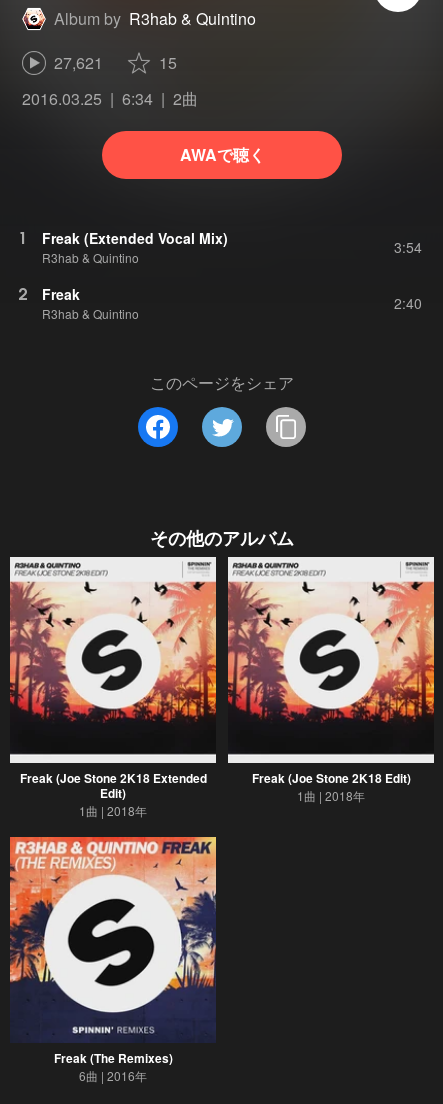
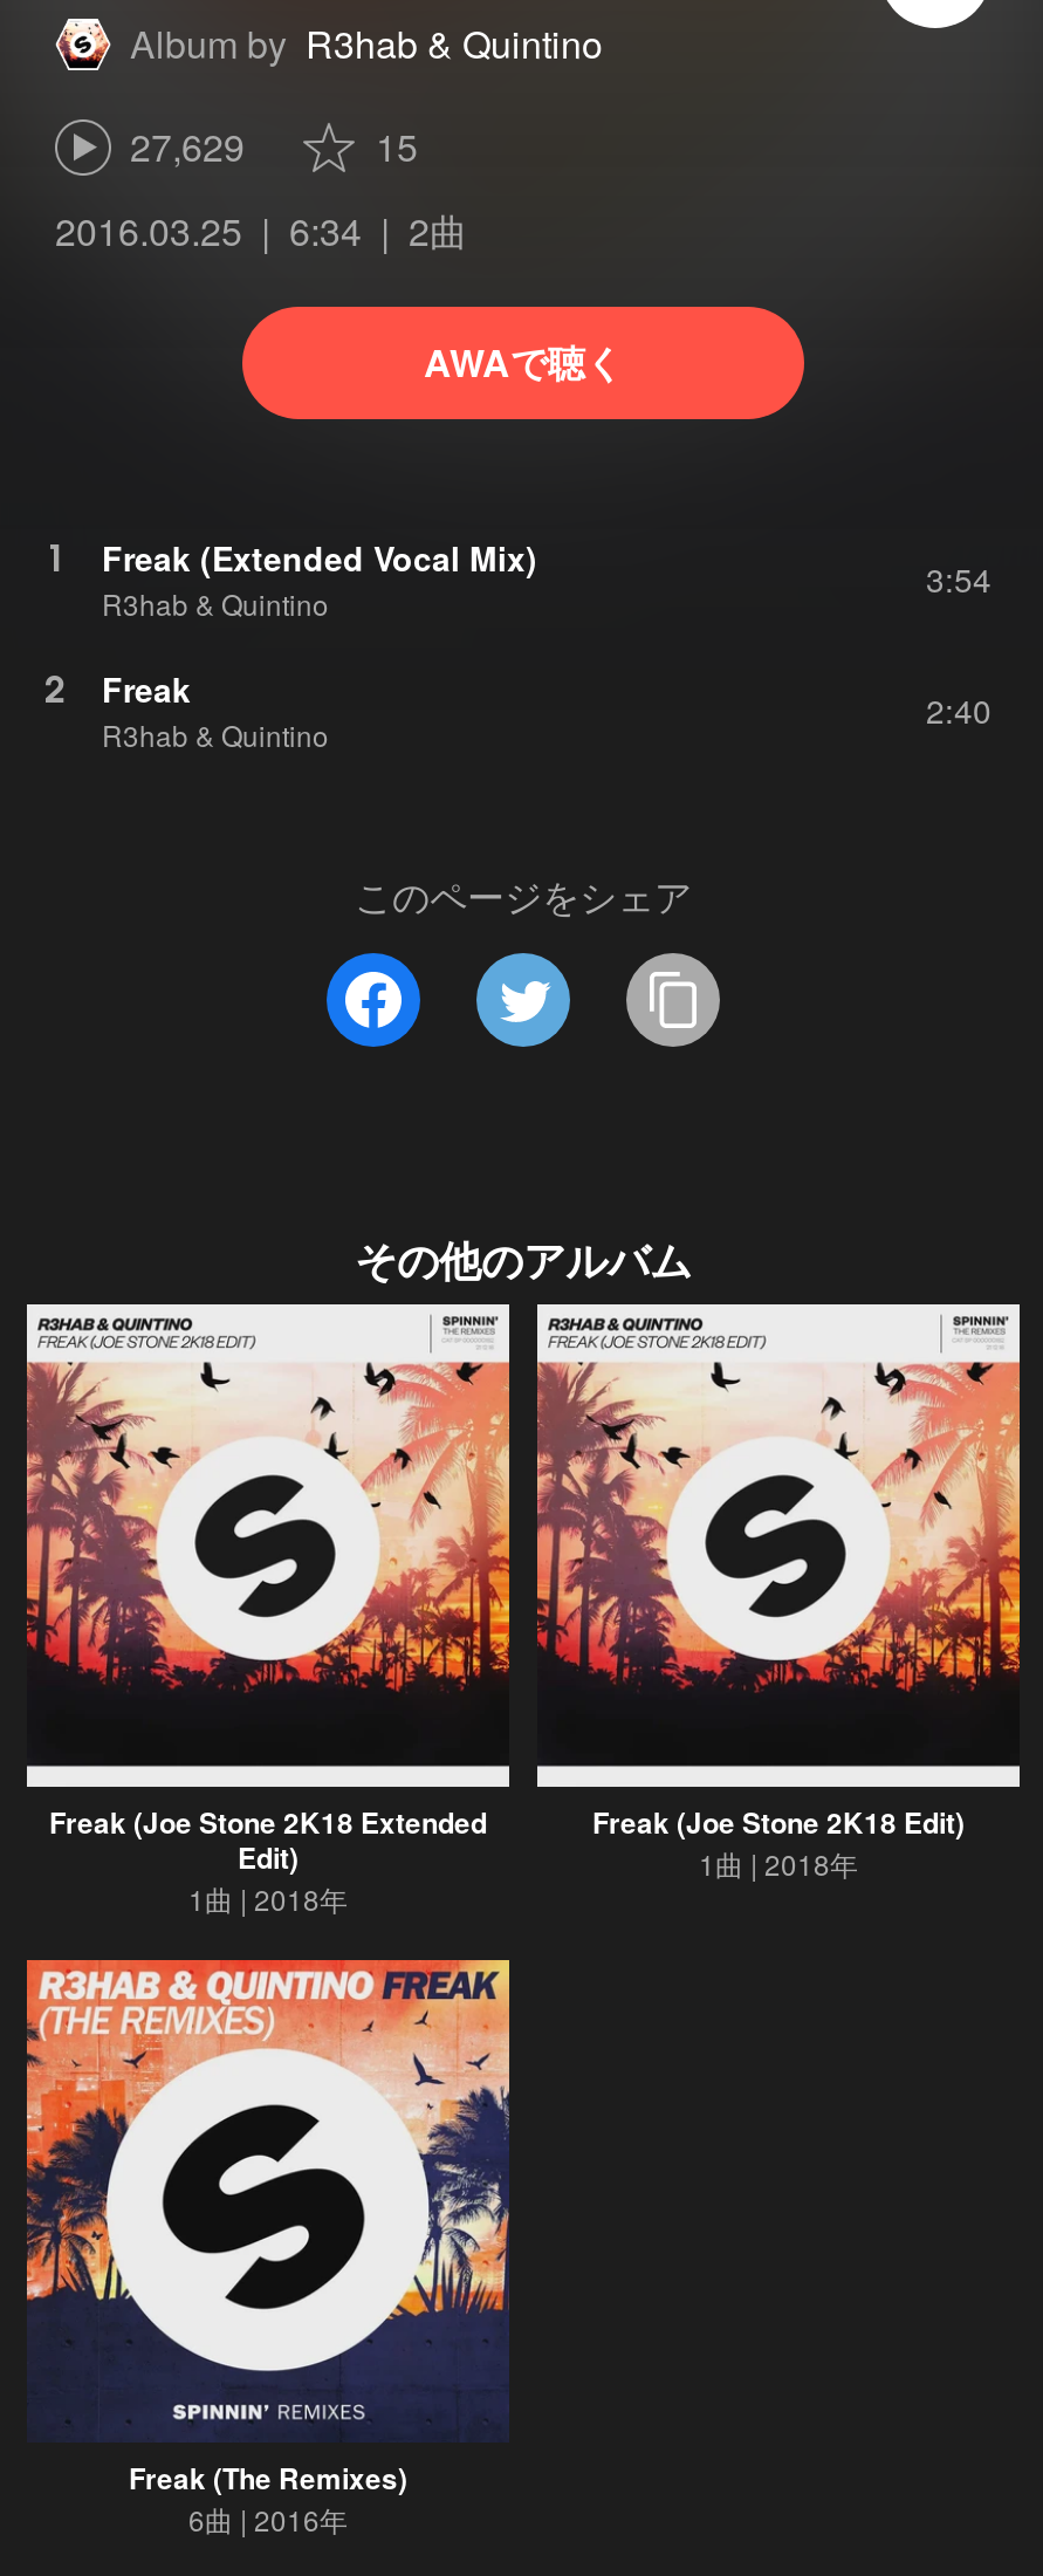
[54,51,103,74] 27,621 -> [130,119,245,173] 27,629

